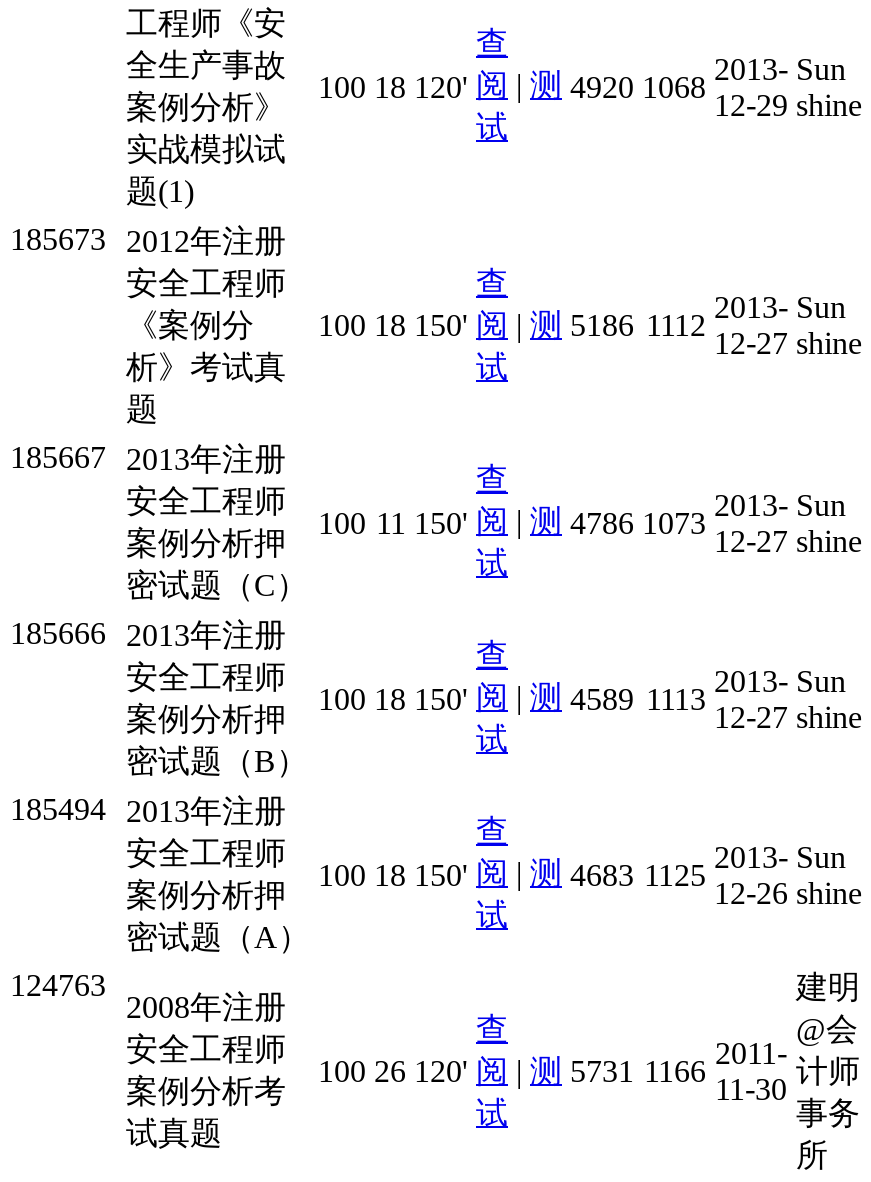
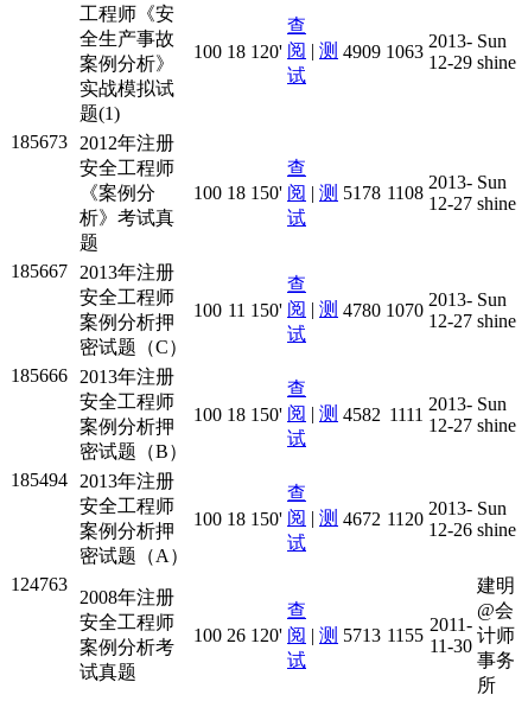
[570,70,706,104] 4920 1068 -> [343,42,424,62] 4909 1063
[570,308,706,342] 5186 1112 -> [343,183,424,203] 5178 1108
[570,506,706,540] 4786 1073 -> [343,300,424,320] 4780 1070
[570,682,706,716] 4589 1113 -> [343,405,424,425] 4582 1111
[570,858,706,892] 4683 1125 -> [343,509,424,529] 4672 1120
[570,1054,706,1088] 5731 1166 -> [343,625,424,645] 5713 1155

